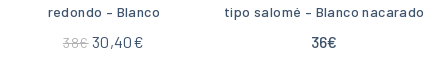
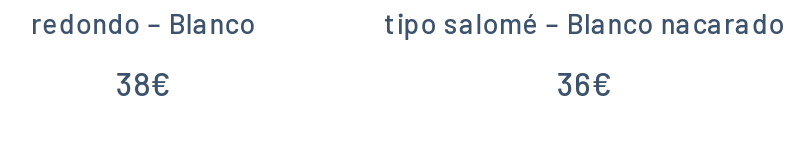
[63,32,144,51] 38€ 30,40€ -> [116,63,171,101] 38€

